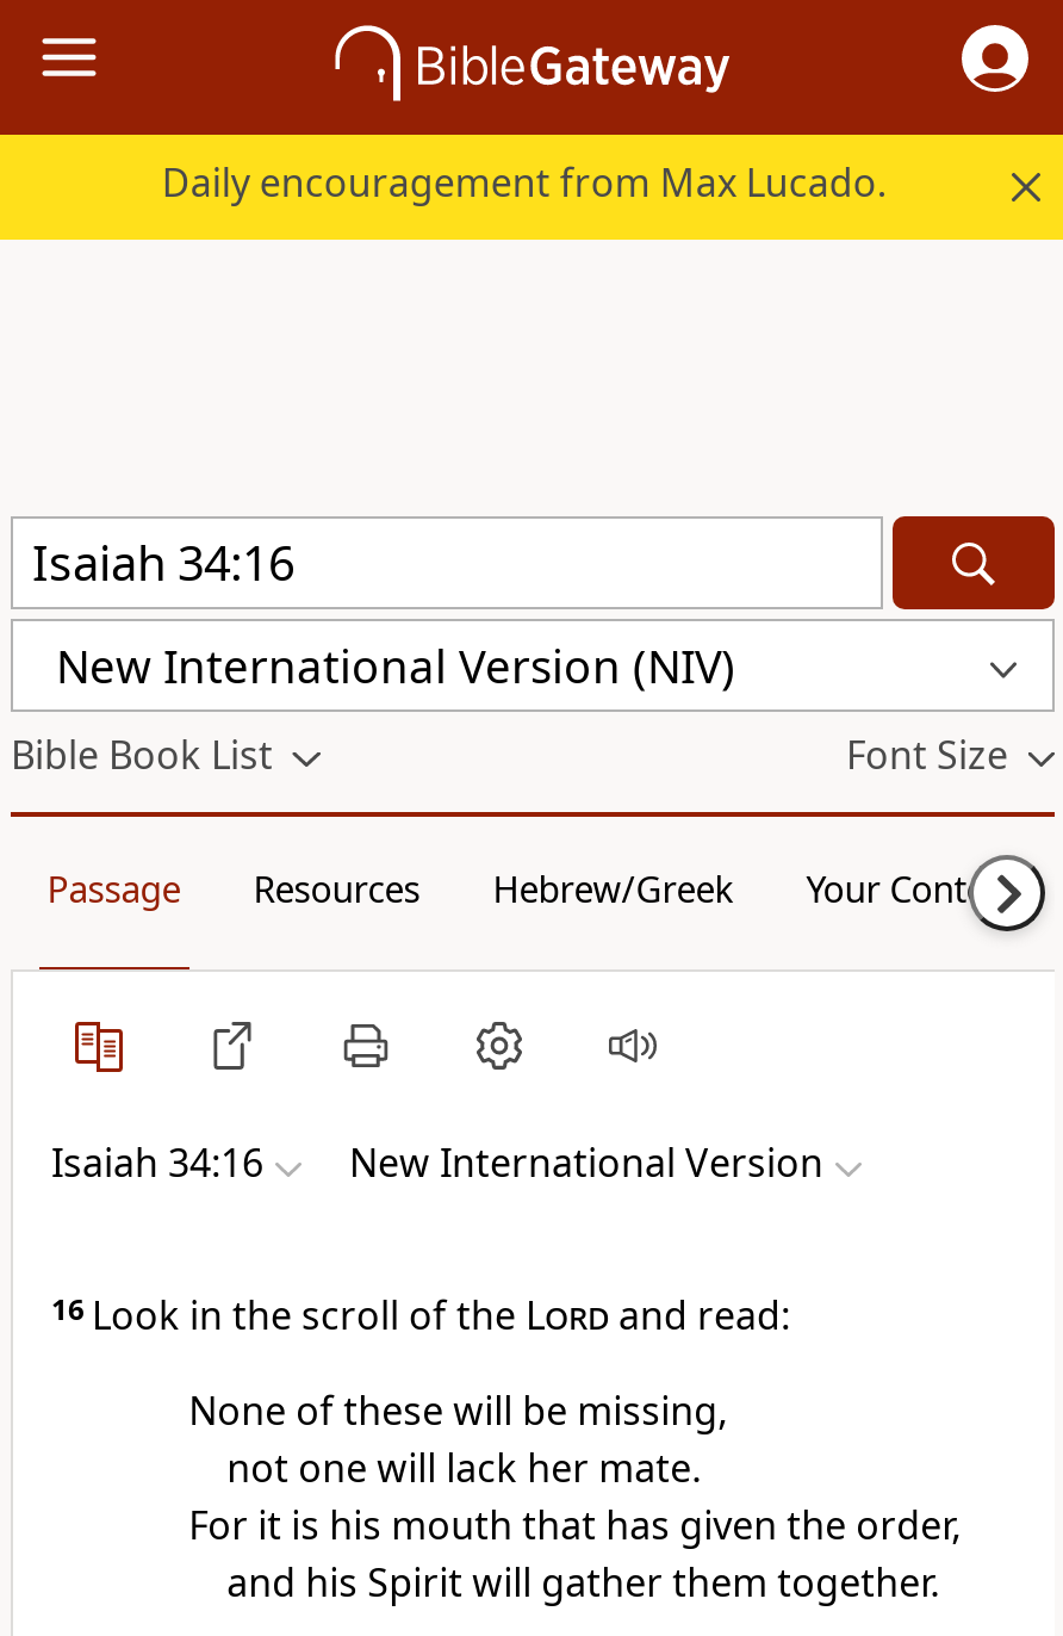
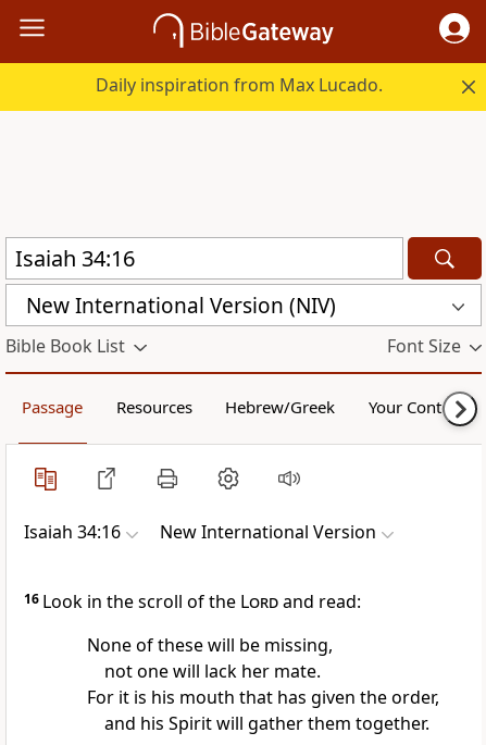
[162,156,886,209] Daily encouragement from Max Lucado. -> [96,73,383,97] Daily inspiration from Max Lucado.

